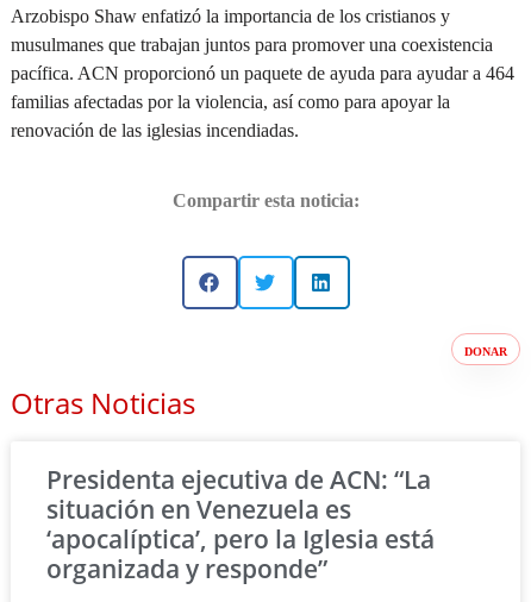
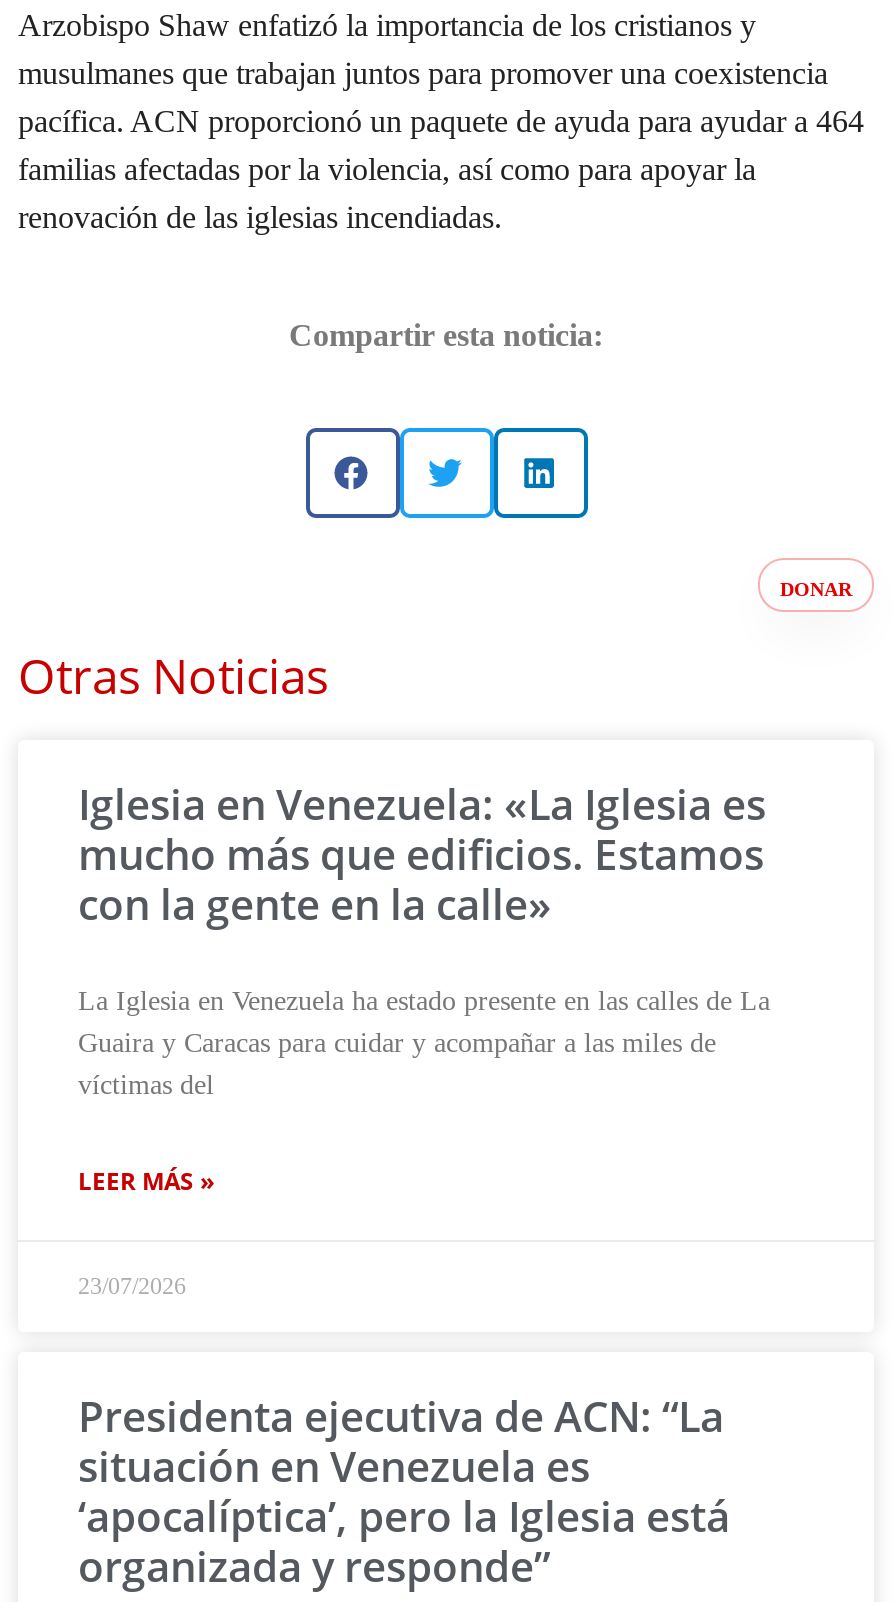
none -> [78,776,770,1300] Iglesia en Venezuela: «La Iglesia es | mucho más que edificios. Estamos | con la gente en la calle» | La Iglesia en Venezuela ha estado presente en las calles de La | Guaira y Caracas para cuidar y acompañar a las miles de | víctimas del | LEER MÁS » | 23/07/2026

